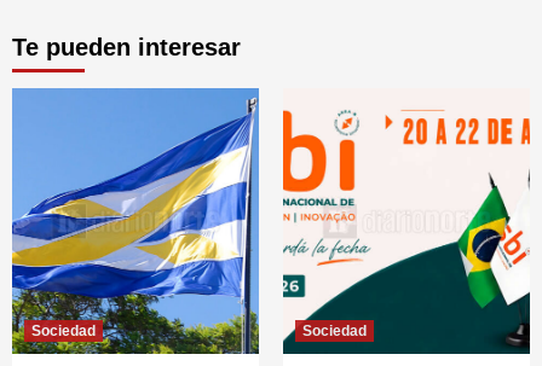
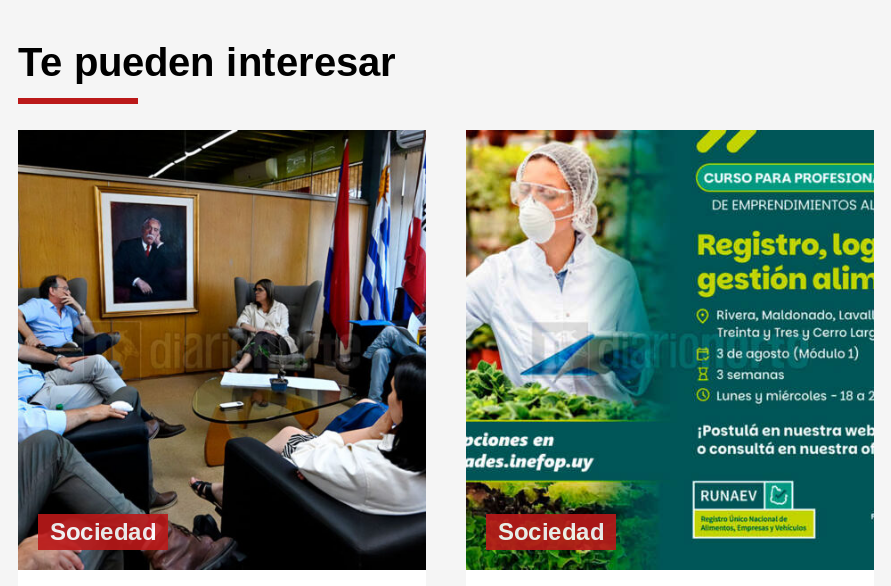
[11,87,260,355] [image] -> [16,128,428,572] [image]
[282,88,531,354] [image] -> [464,128,876,570] [image]

